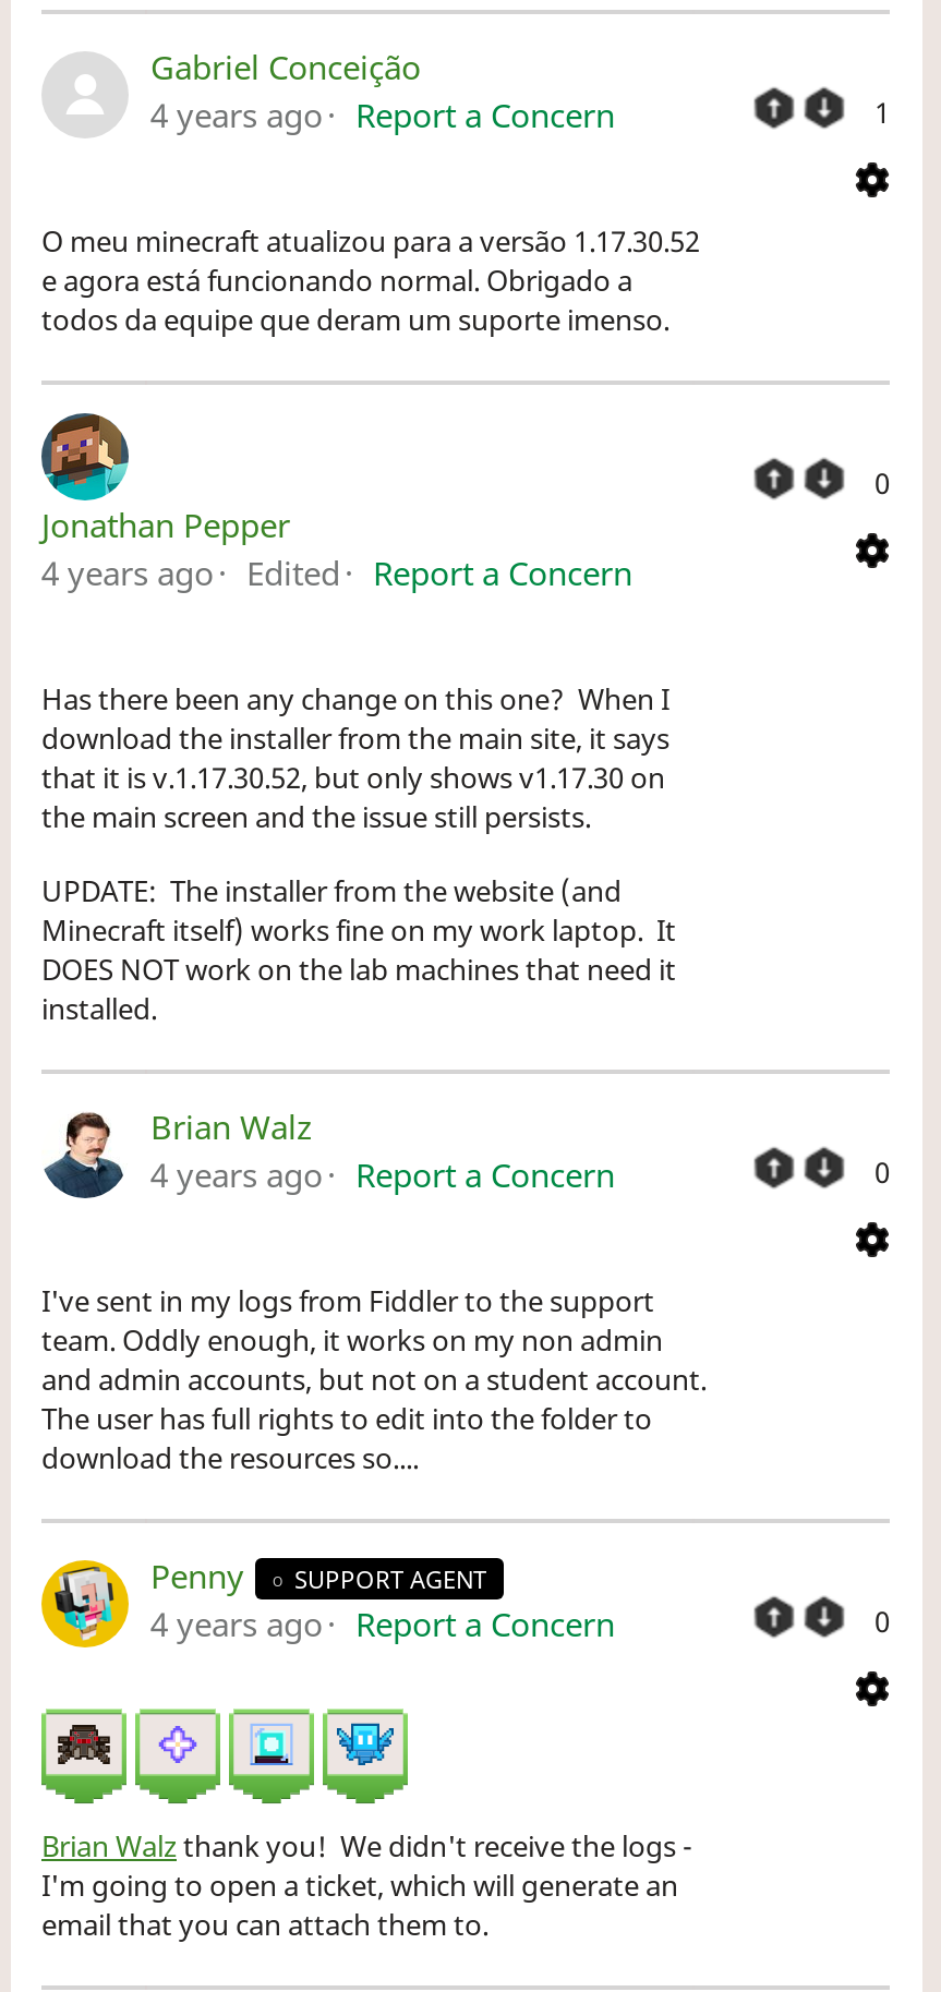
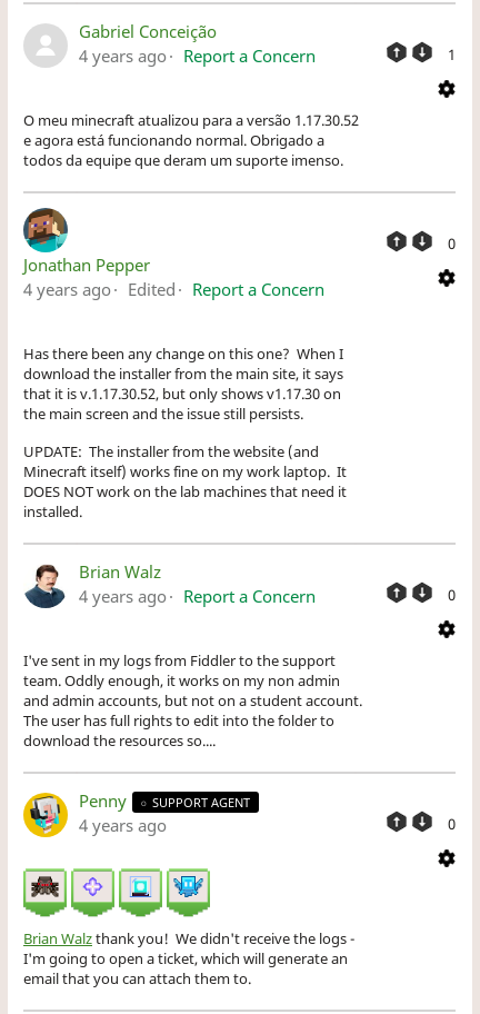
[355,1601,615,1645] Report a Concern -> none

